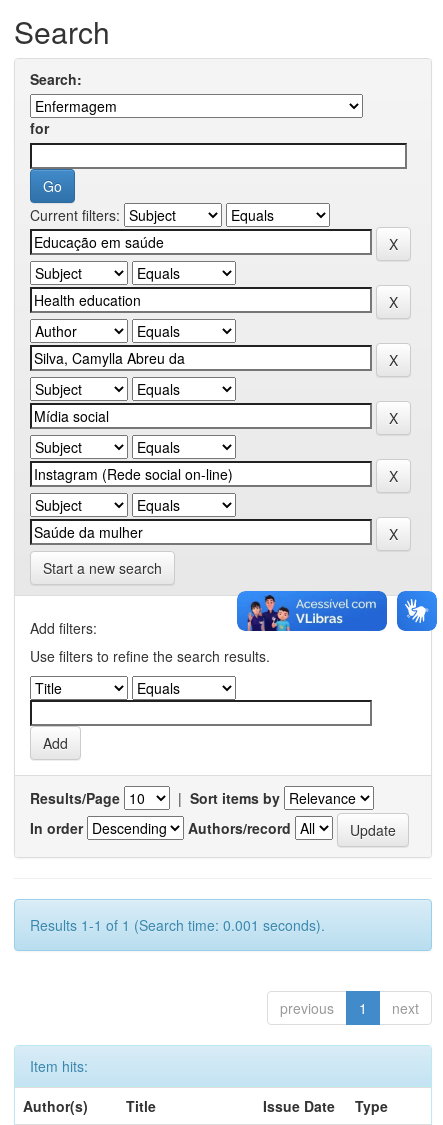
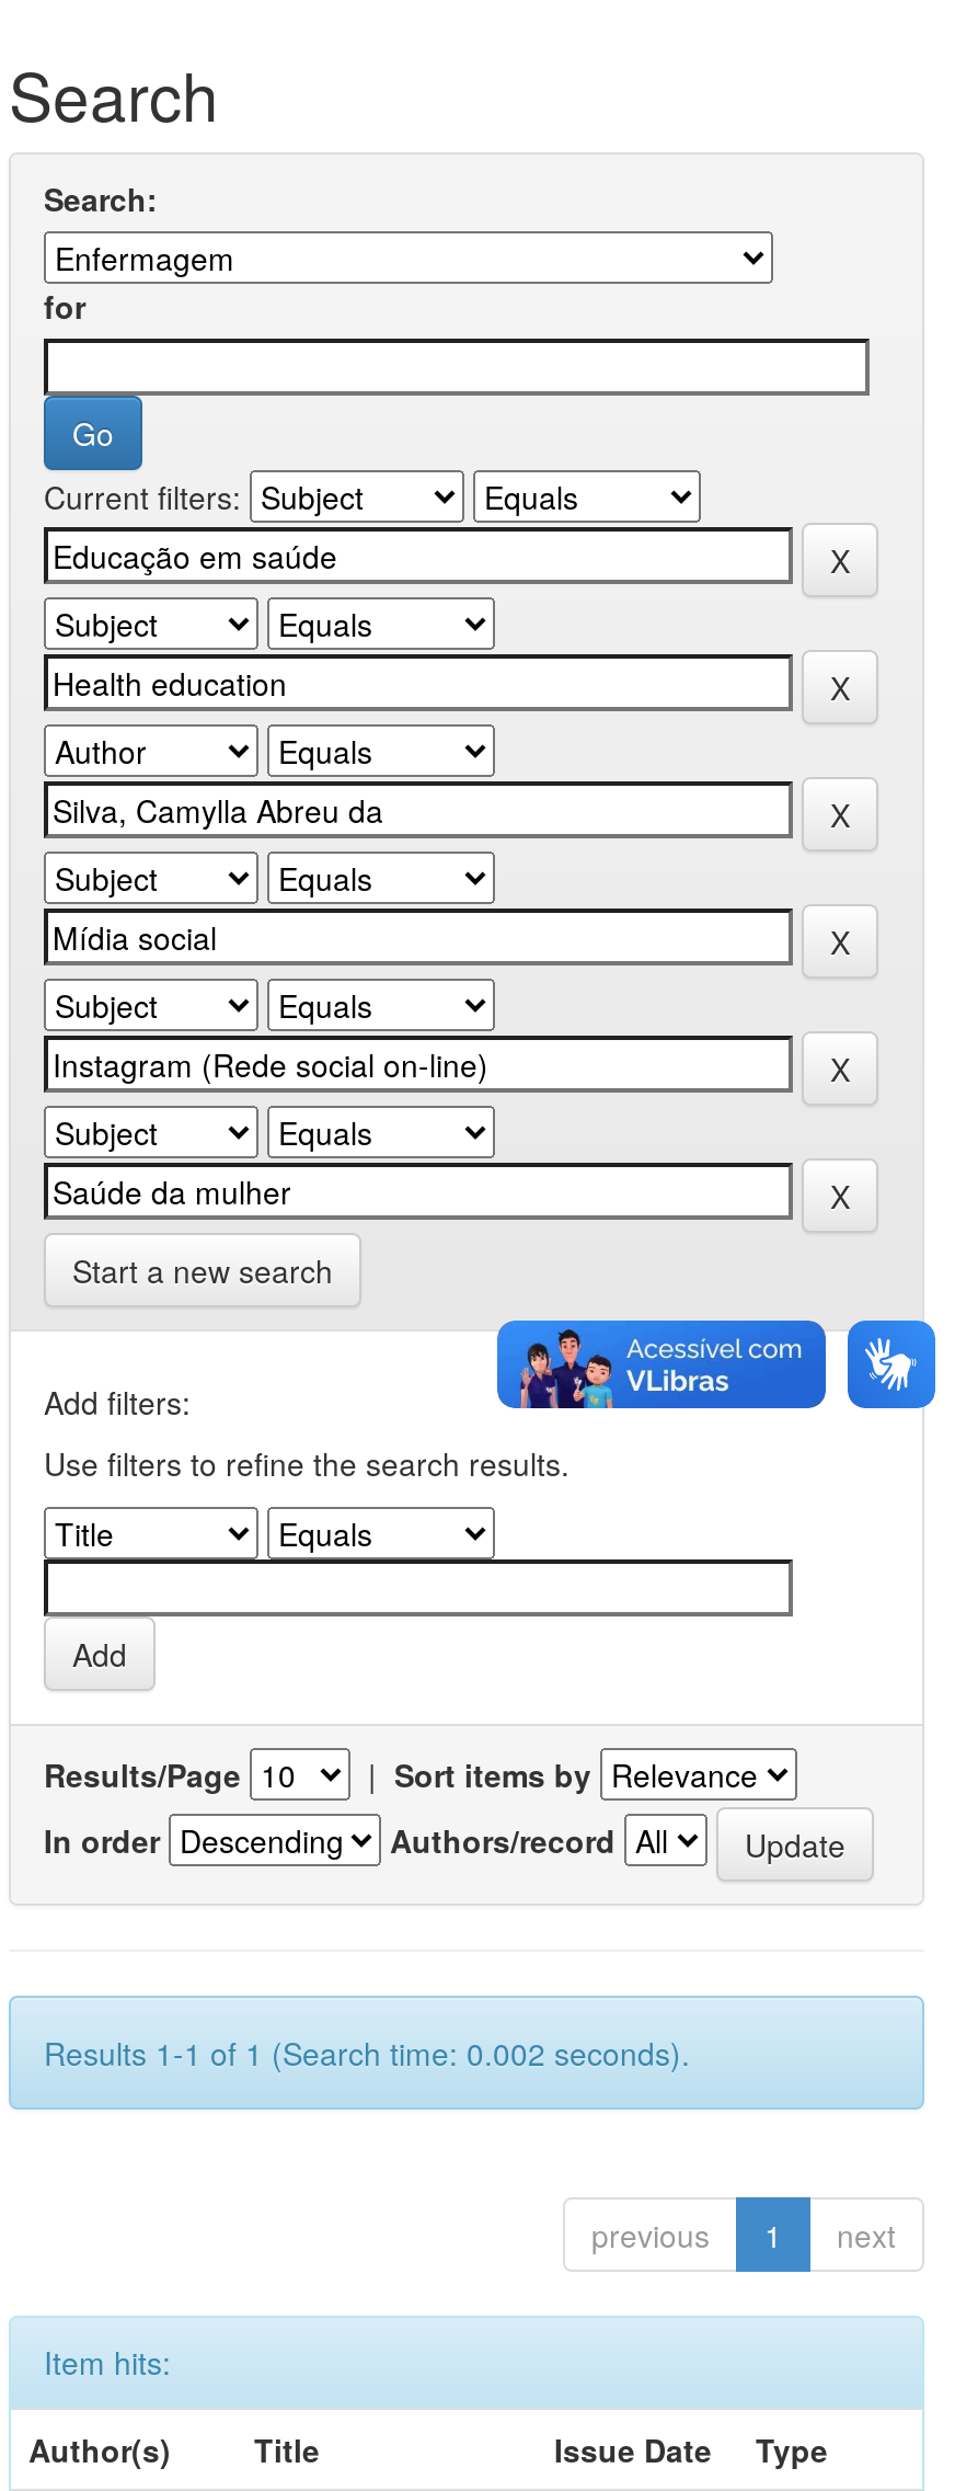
[30,915,325,935] Results 1-1 of 1 (Search time: 0.001 seconds). -> [44,2031,690,2075] Results 1-1 of 1 (Search time: 0.002 seconds).

